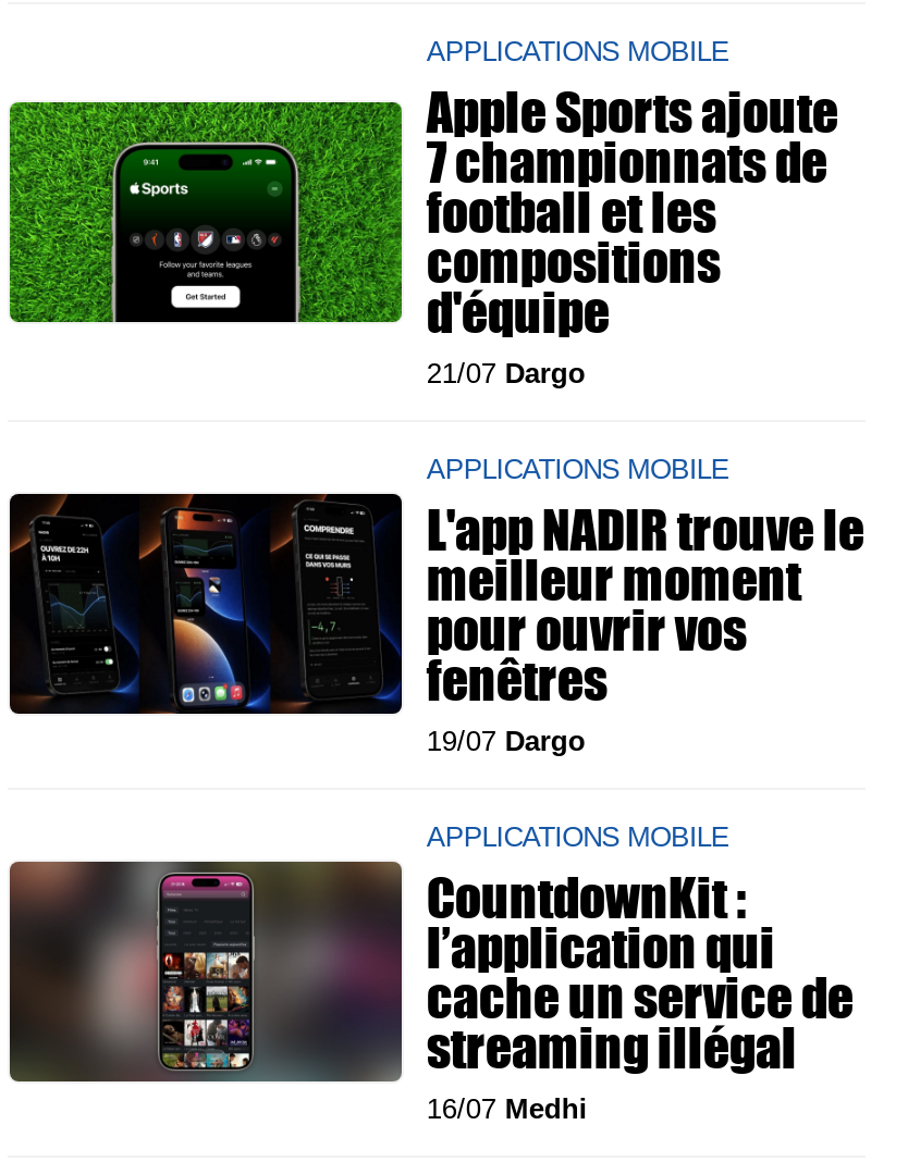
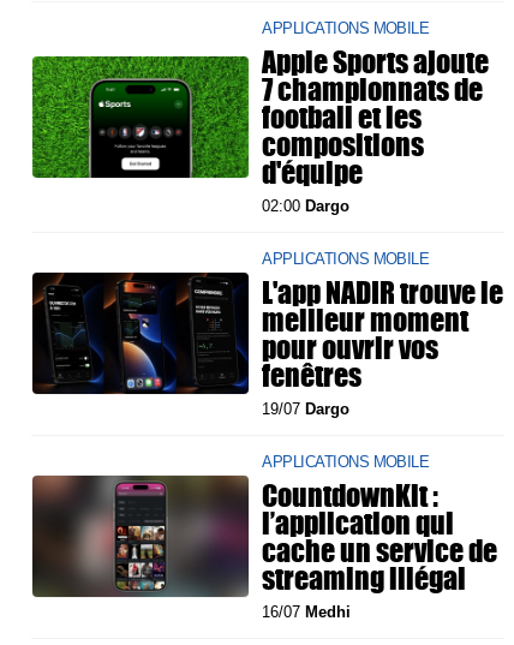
[427,356,586,389] 21/07 Dargo -> [262,197,350,215] 02:00 Dargo

